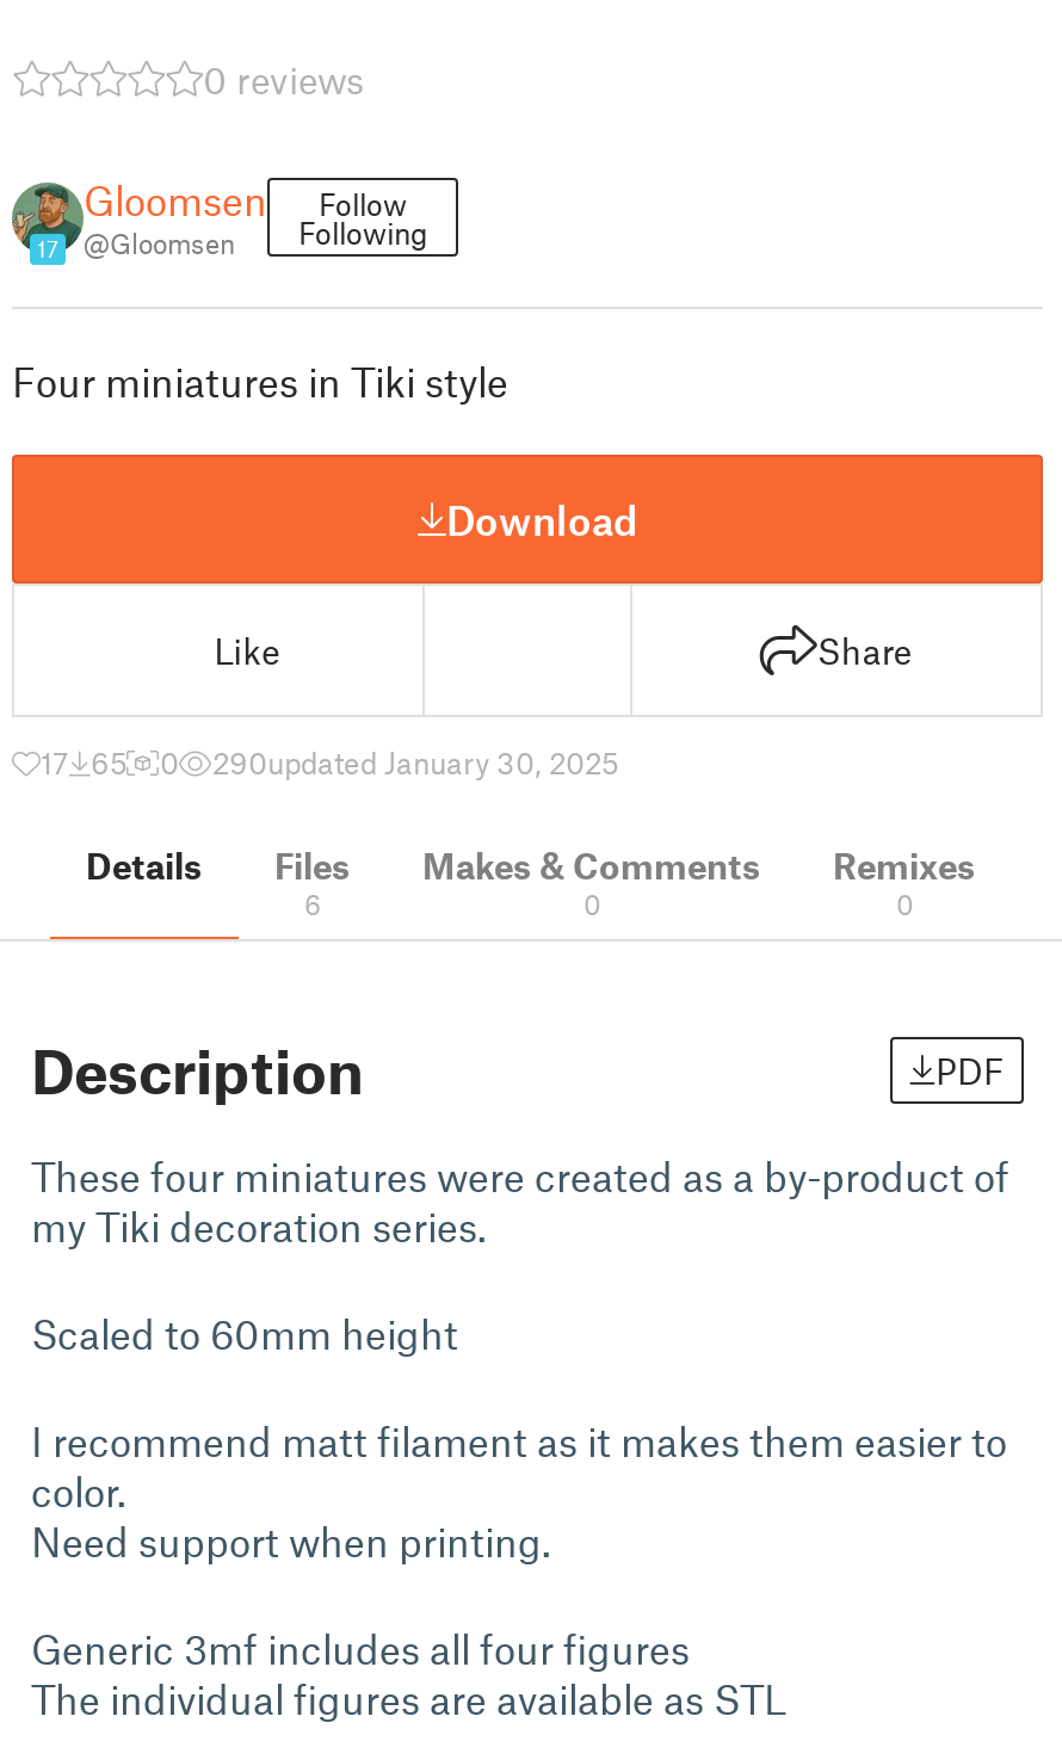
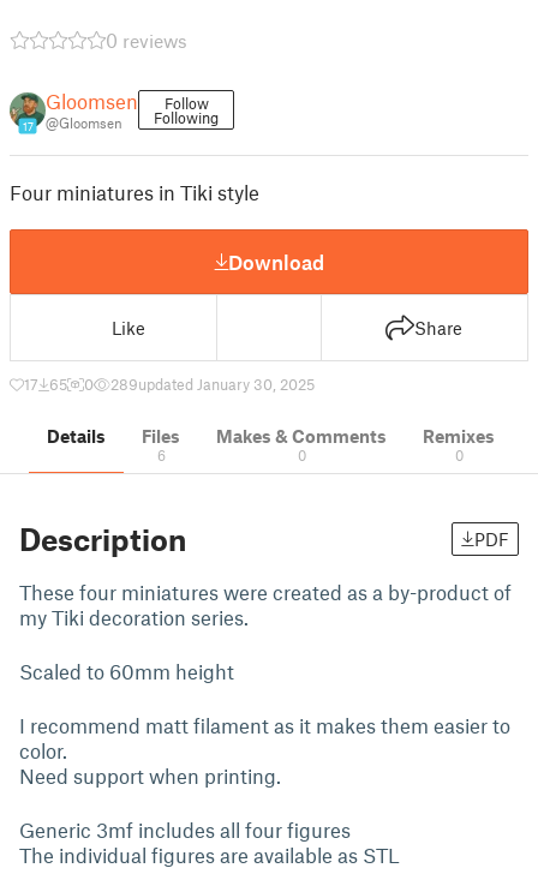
[212,743,618,782] 290updated January 30, 2025 -> [110,375,315,394] 289updated January 30, 2025

